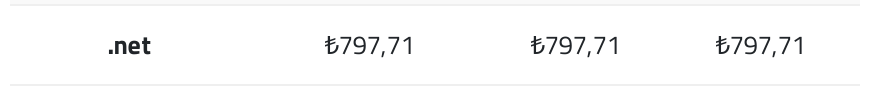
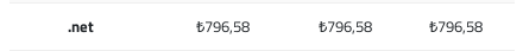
[324,24,414,64] ₺797,71 -> [196,14,250,38] ₺796,58
[530,24,620,64] ₺797,71 -> [319,14,372,38] ₺796,58
[715,24,805,64] ₺797,71 -> [429,14,482,38] ₺796,58

